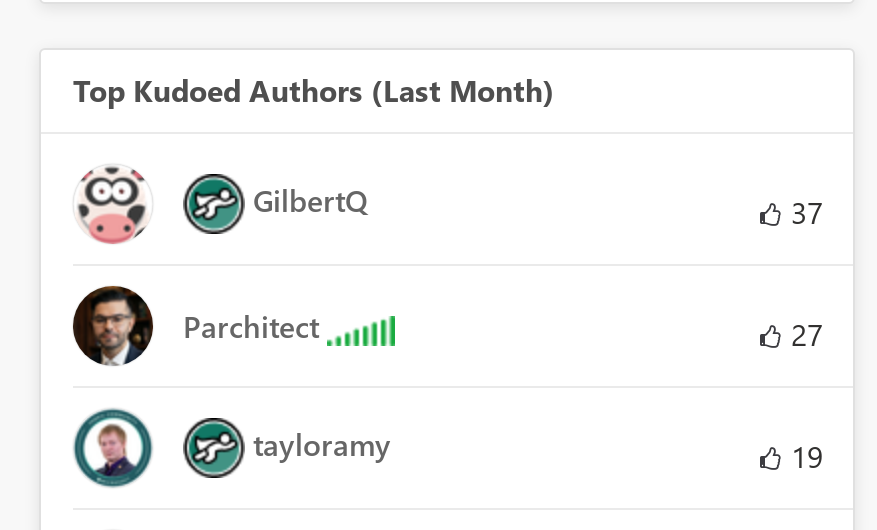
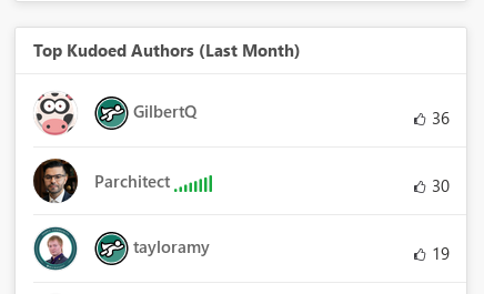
[783,192,823,232] 37 -> [427,106,450,128] 36
[783,314,823,354] 27 -> [427,174,450,196] 30

